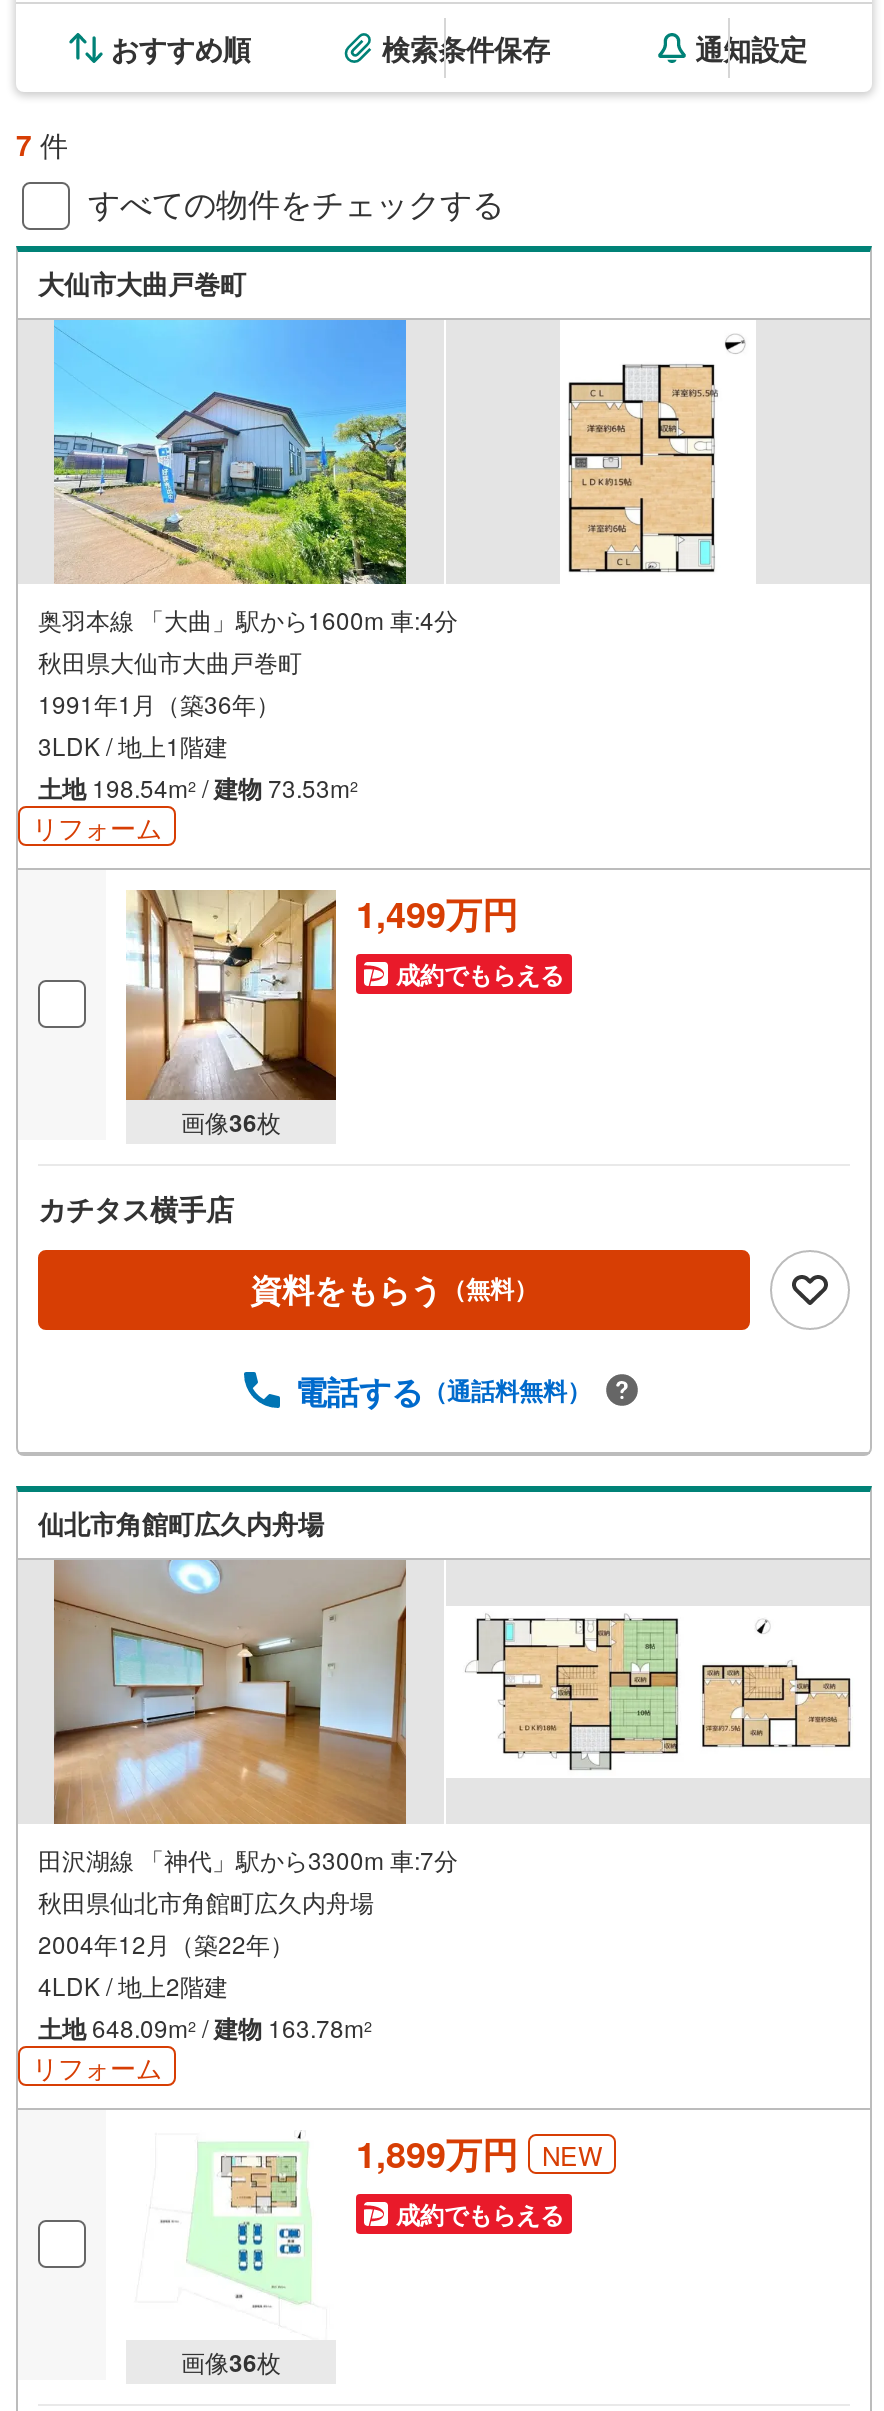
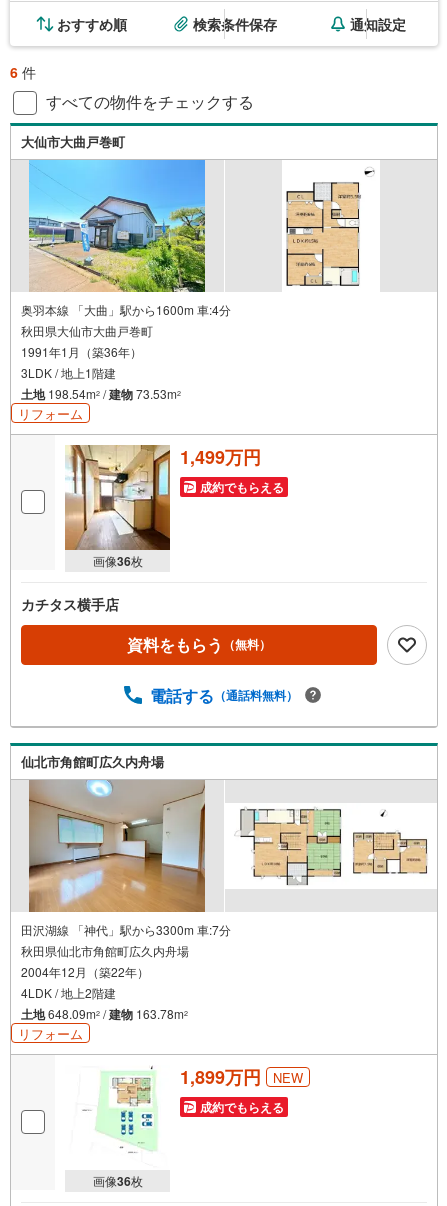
[16,124,68,164] 7件 -> [10,62,36,82] 6件

